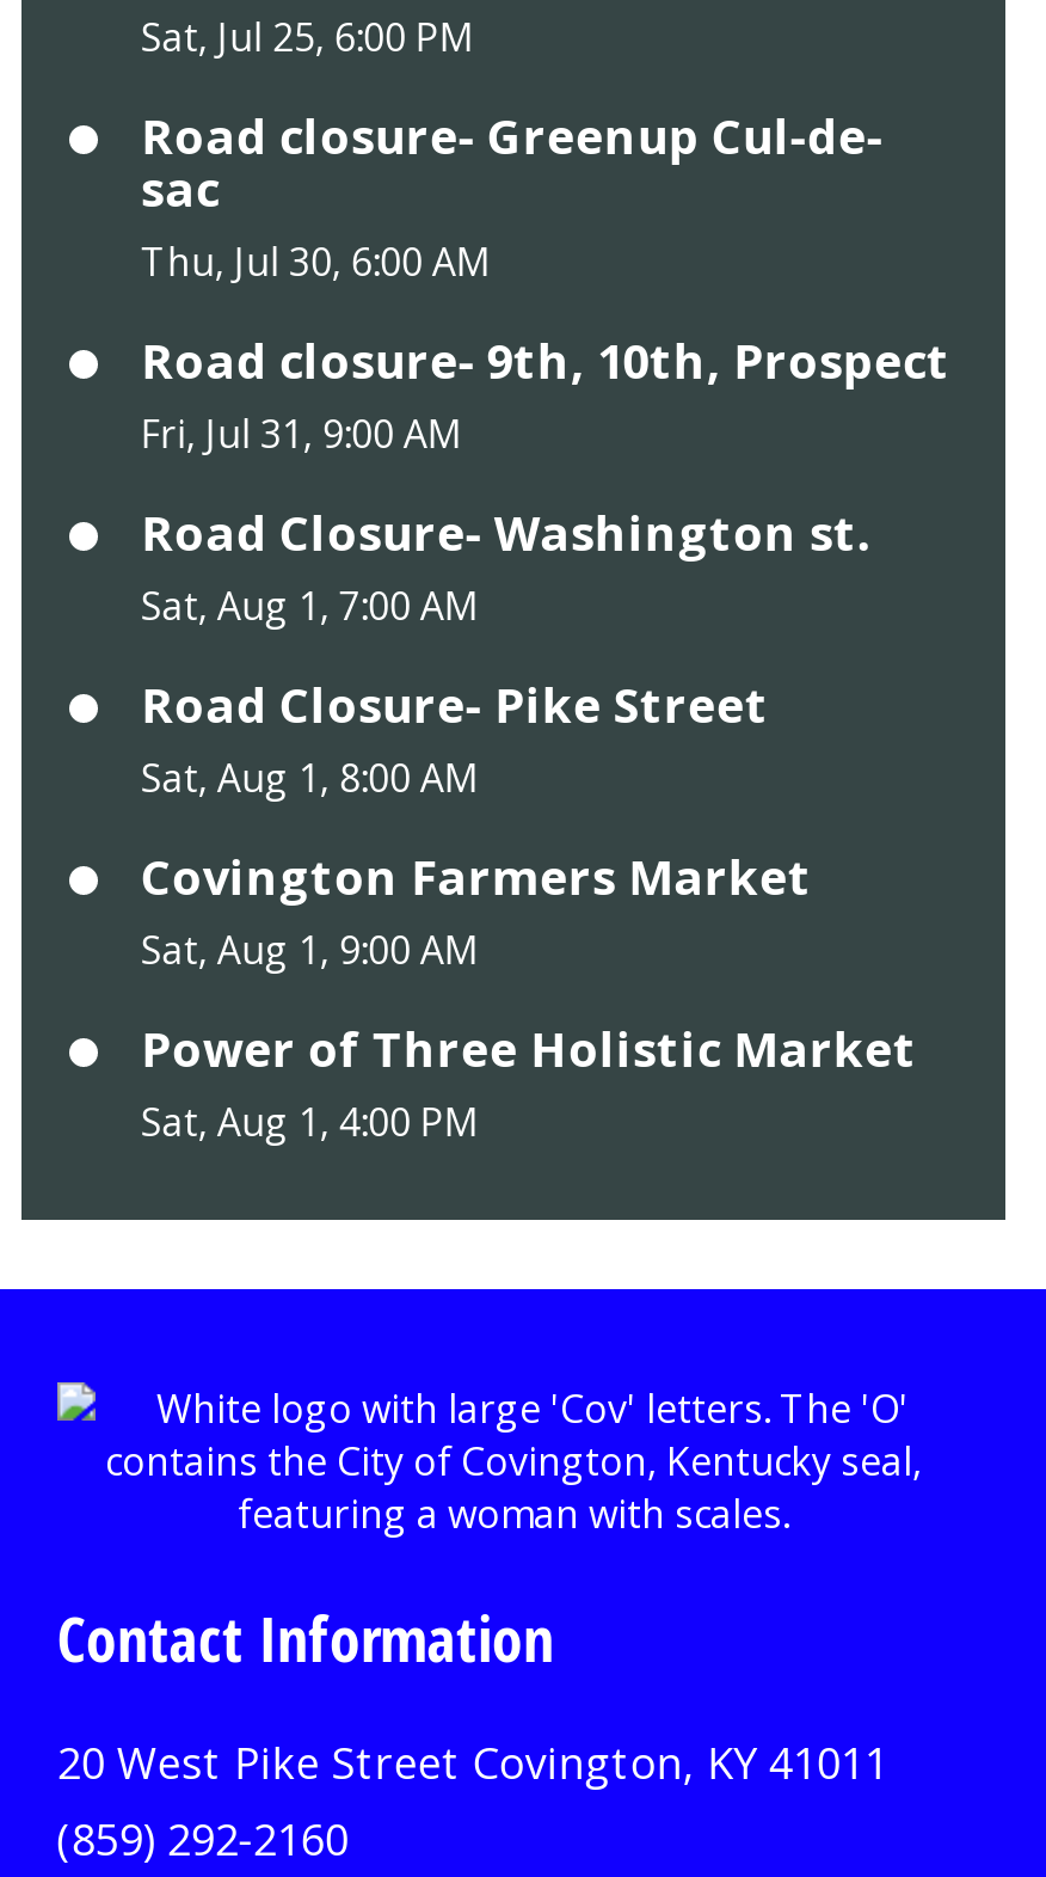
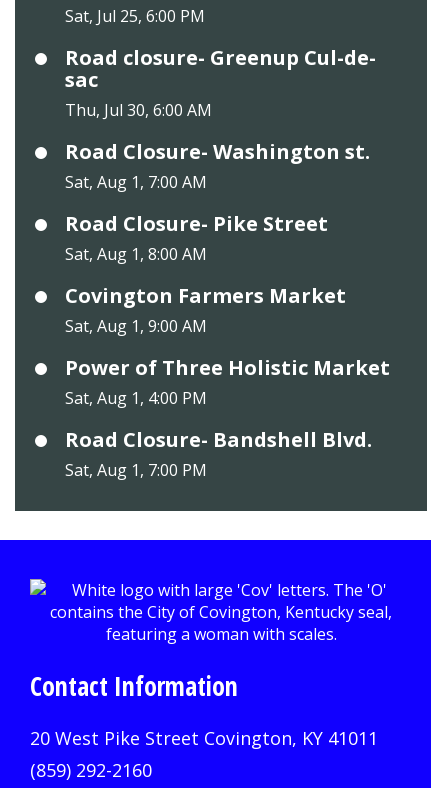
[140,329,950,460] Road closure- 9th, 10th, Prospect | Fri, Jul 31, 9:00 AM -> none
moved [140,501,917,1149] -> [65,138,390,409]: Road Closure- Washington st. | Sat, Aug 1, 7:00 AM | Road Closure- Pike Street | Sat, Aug 1, 8:00 AM | Covington Farmers Market | Sat, Aug 1, 9:00 AM | Power of Three Holistic Market | Sat, Aug 1, 4:00 PM
none -> [65,426,372,481] Road Closure- Bandshell Blvd. | Sat, Aug 1, 7:00 PM

